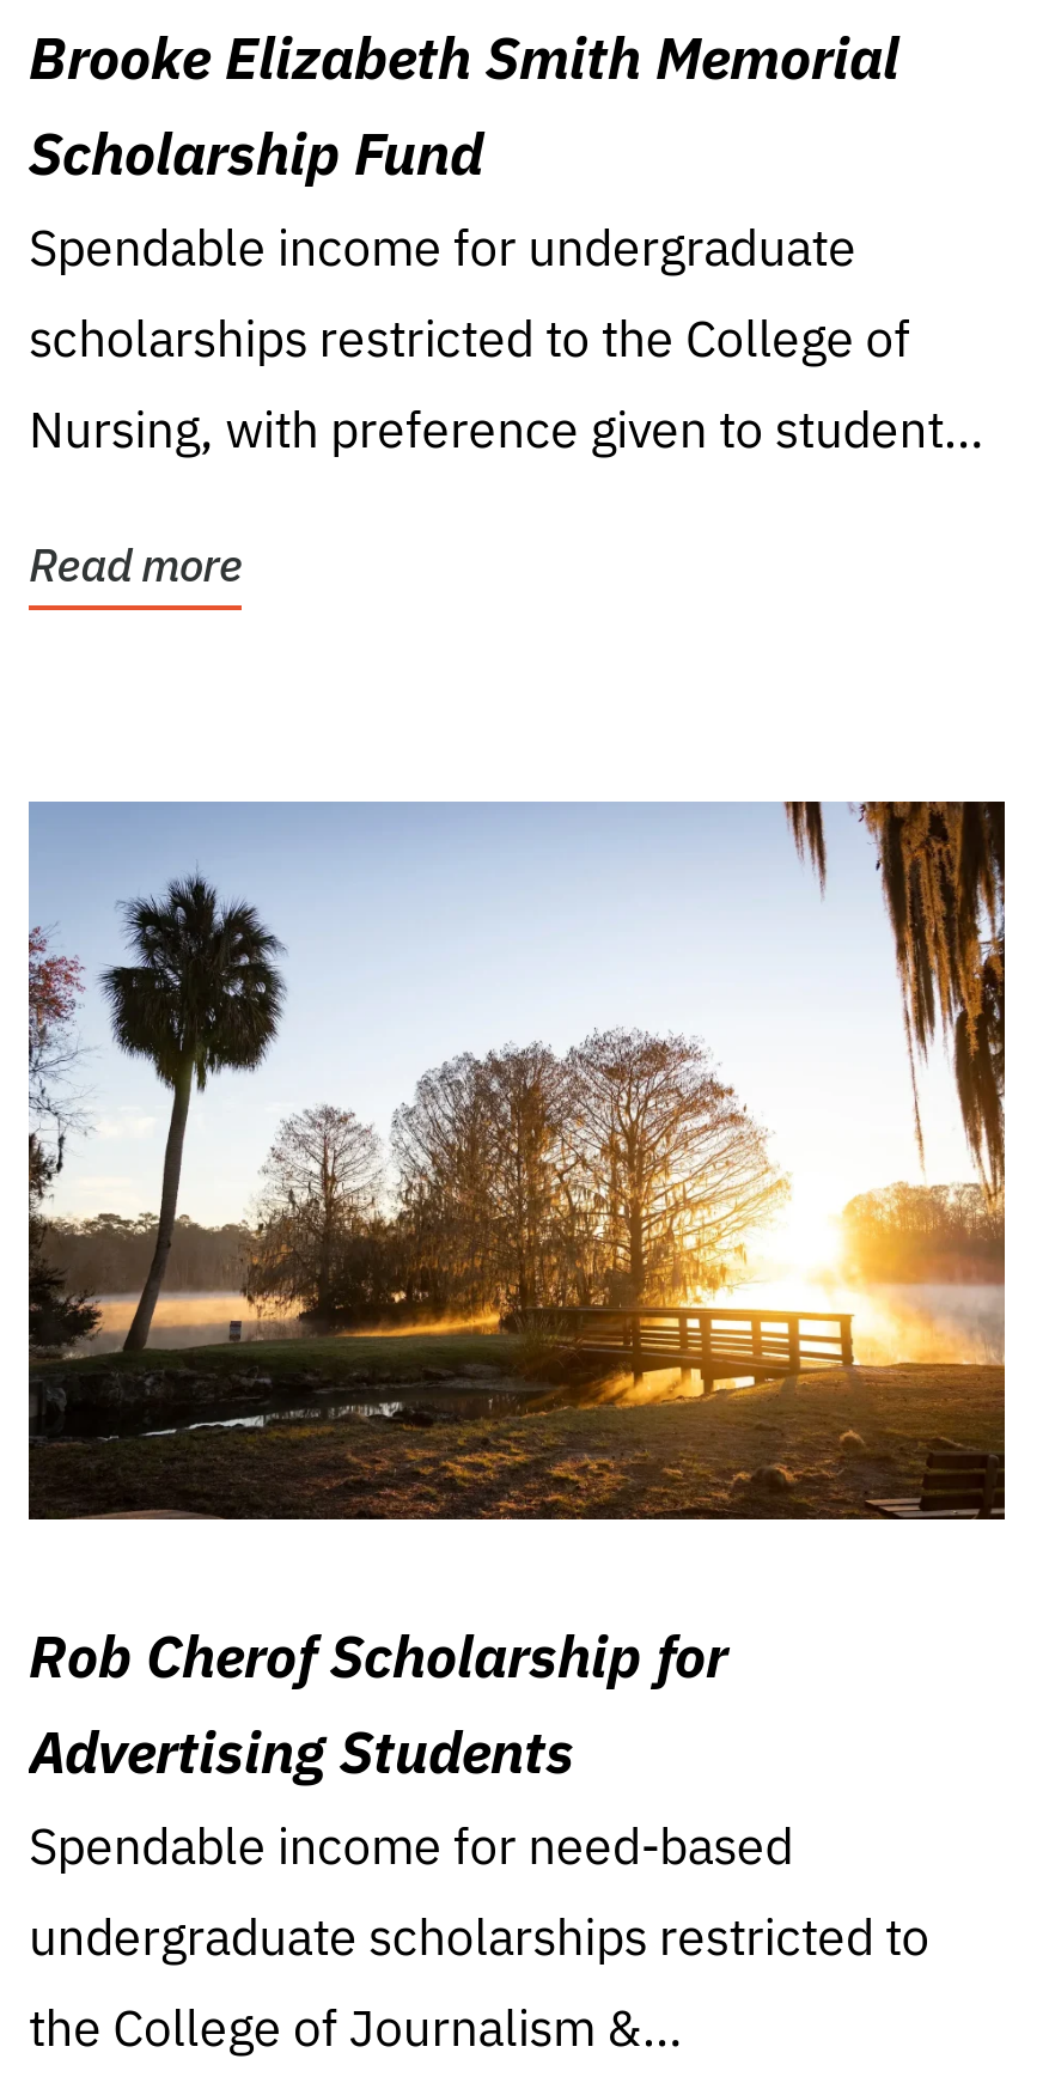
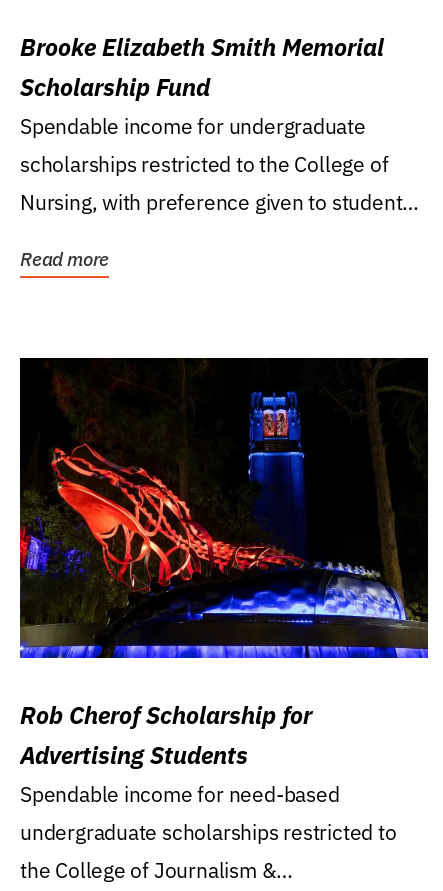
[26,799,1007,1522] [image] -> [19,357,429,659] [image]

